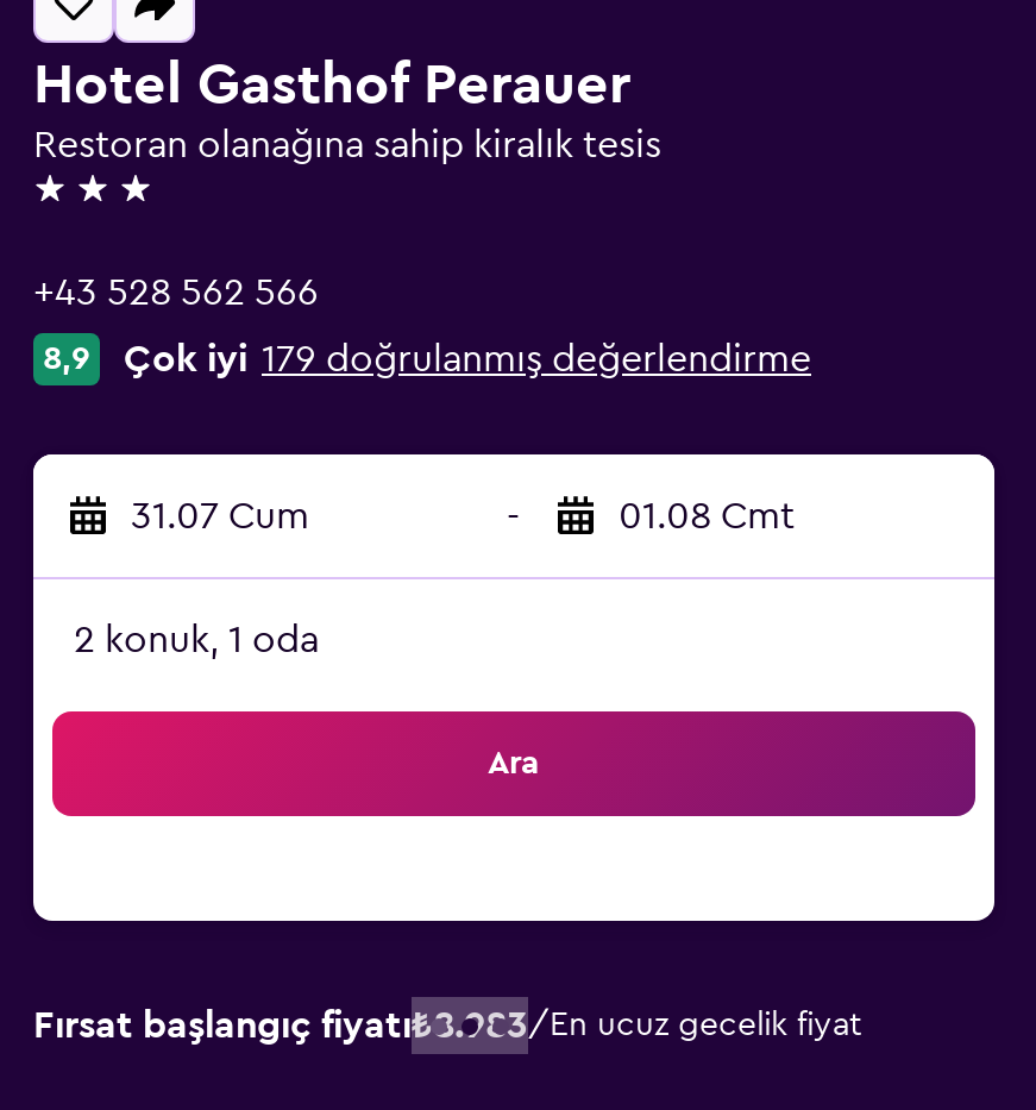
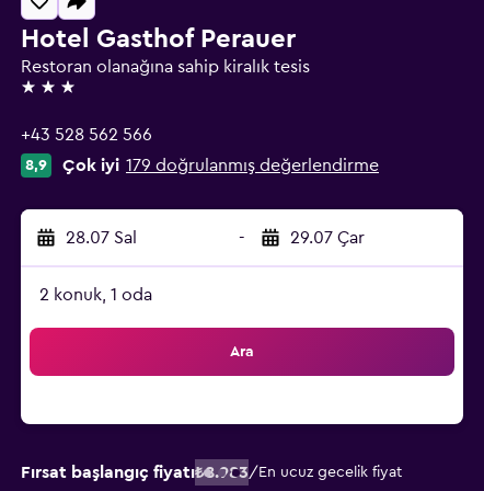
[131,497,309,535] 31.07 Cum -> [66,229,137,247] 28.07 Sal
[619,497,795,535] 01.08 Cmt -> [290,229,365,247] 29.07 Çar

